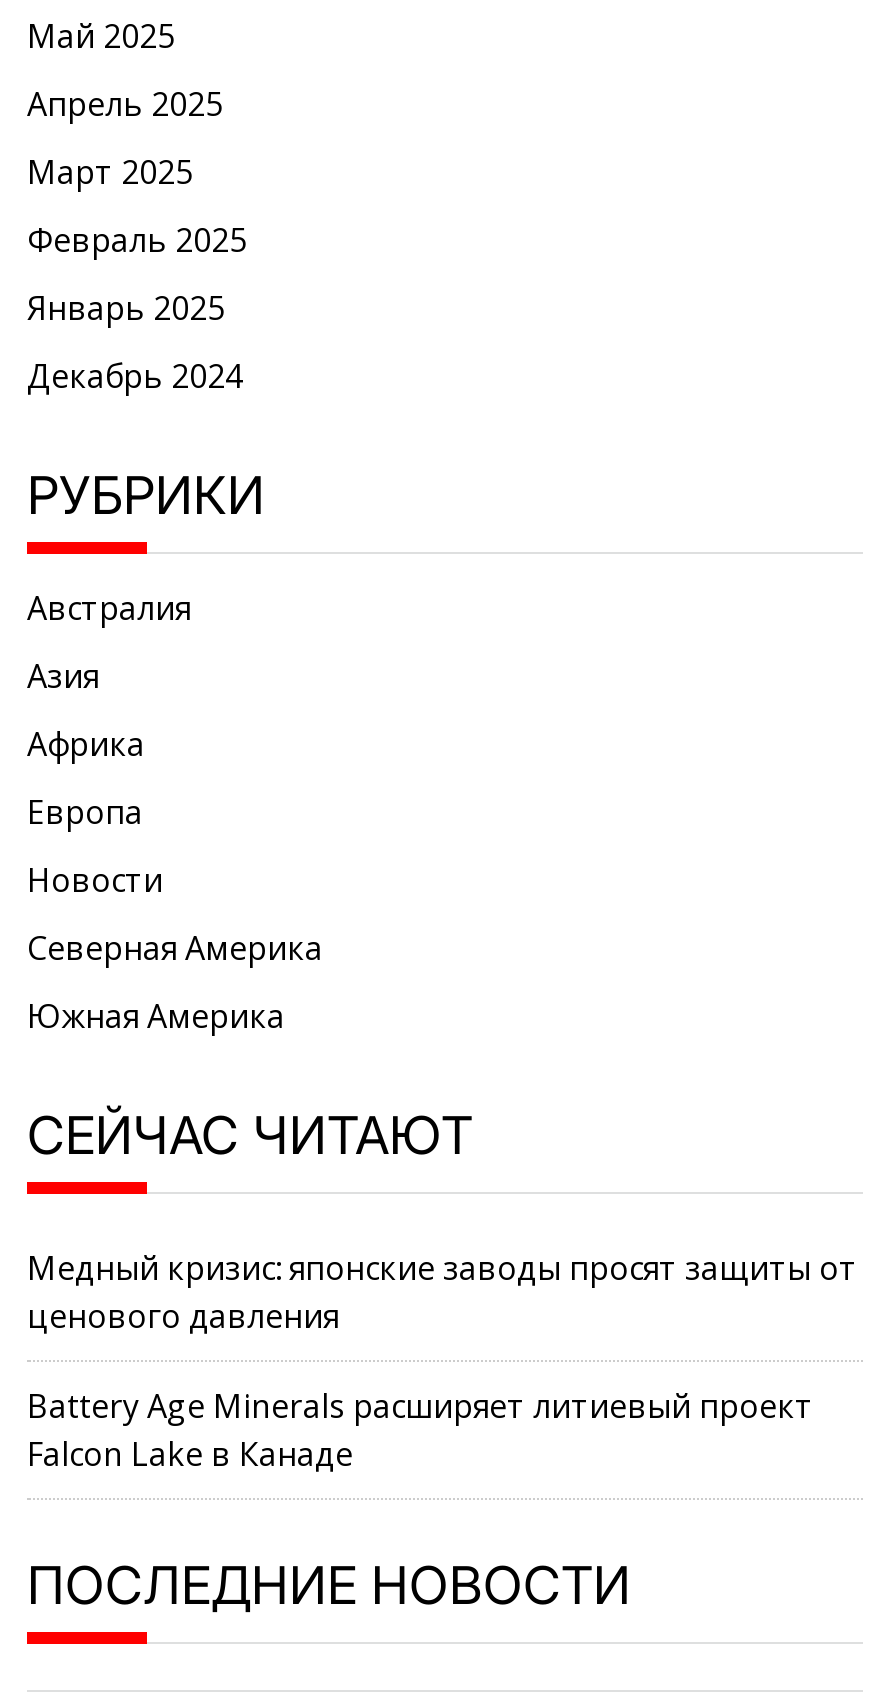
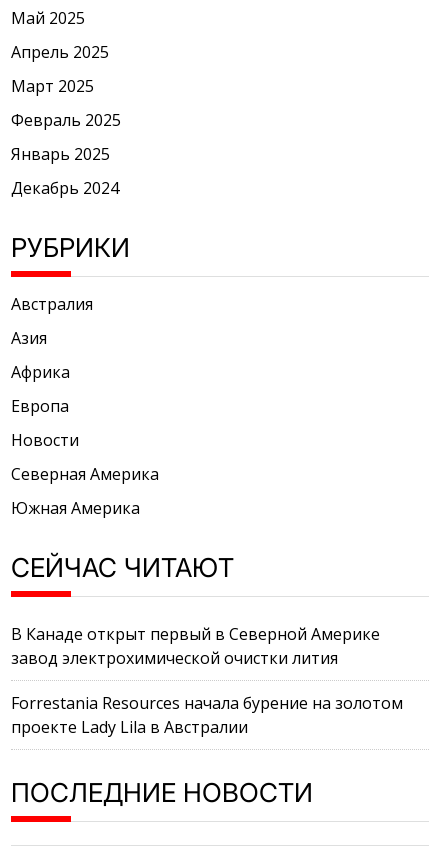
[27,1246,857,1338] Медный кризис: японские заводы просят защиты от | ценового давления -> [11,623,380,669] В Канаде открыт первый в Северной Америке | завод электрохимической очистки лития
[27,1384,813,1476] Battery Age Minerals расширяет литиевый проект | Falcon Lake в Канаде -> [11,692,403,738] Forrestania Resources начала бурение на золотом | проекте Lady Lila в Австралии

